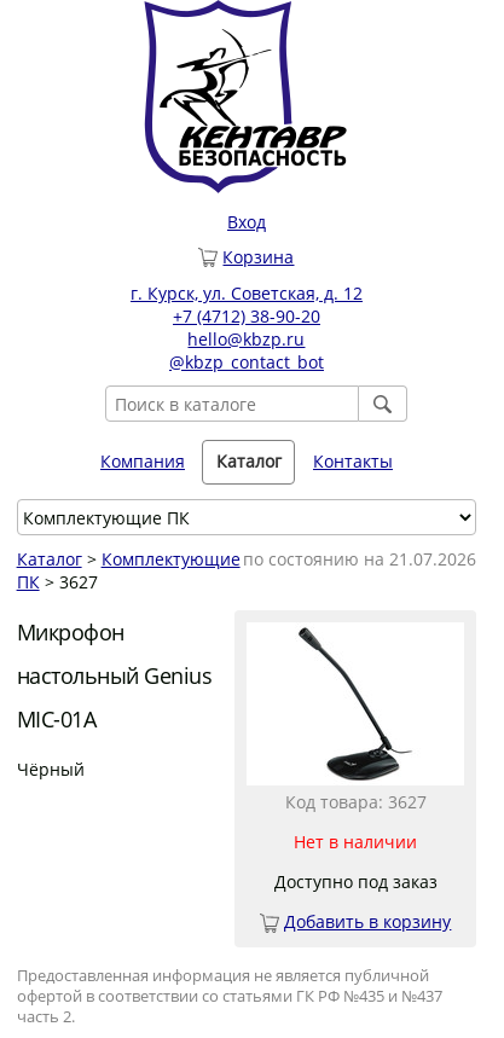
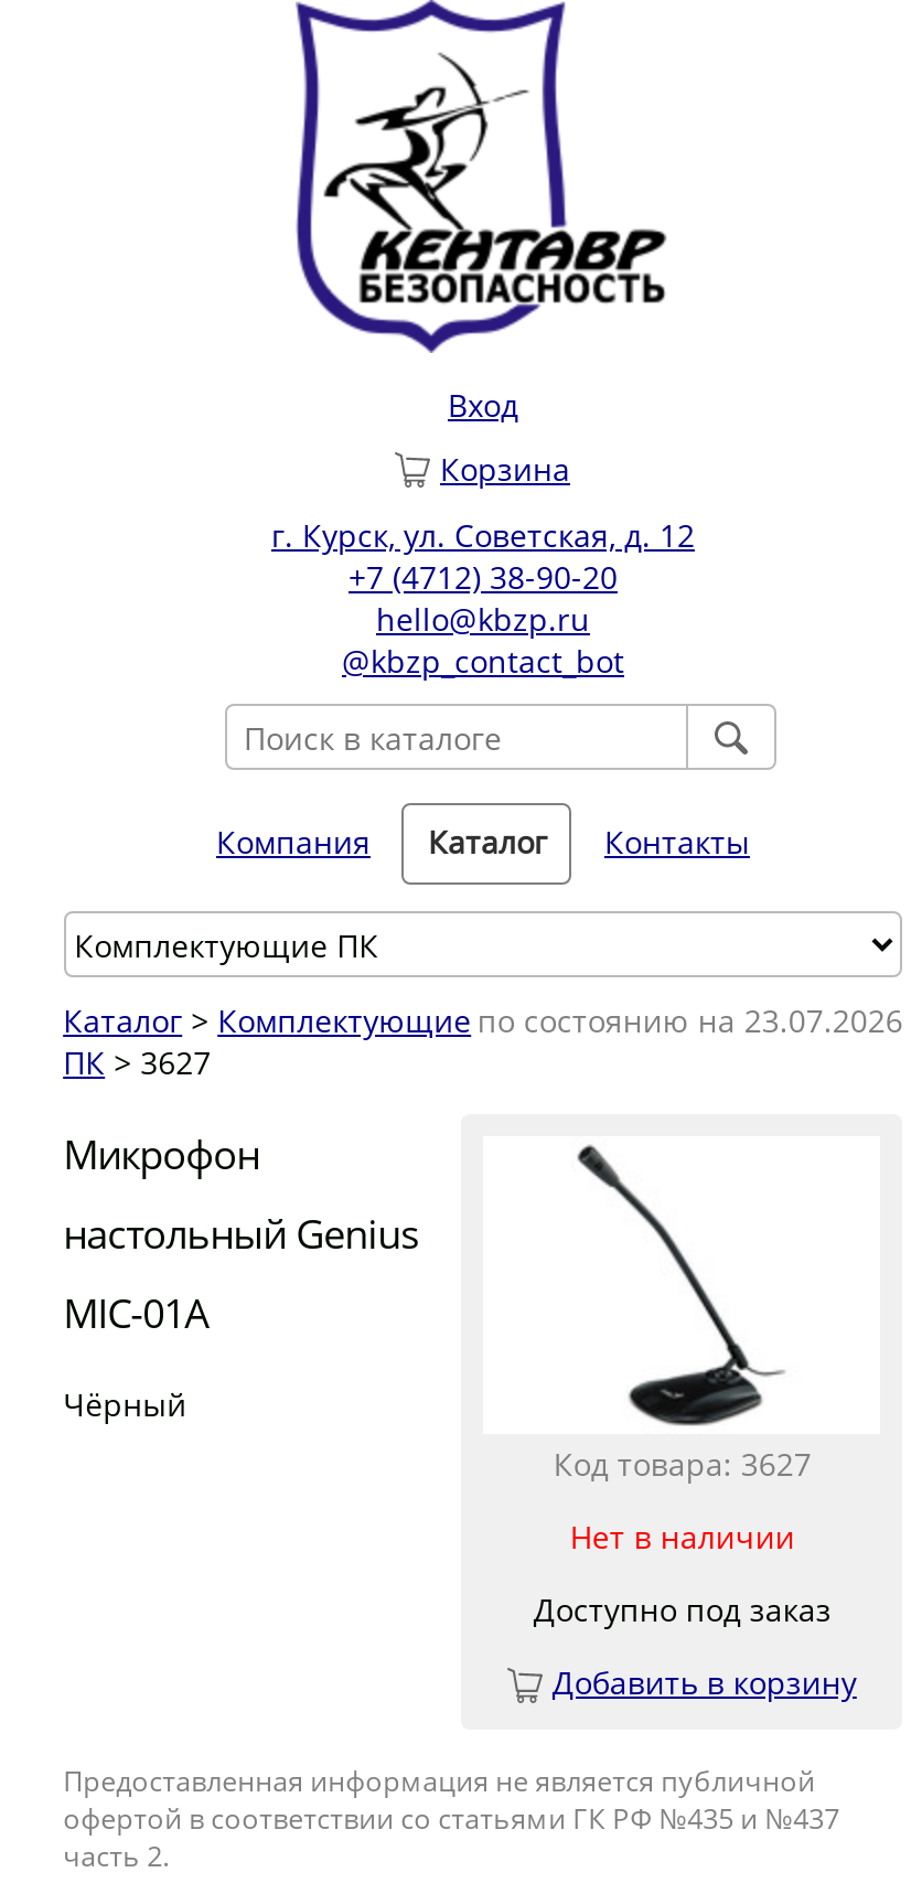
[243,548,477,571] по состоянию на 21.07.2026 -> [477,1000,903,1042] по состоянию на 23.07.2026

